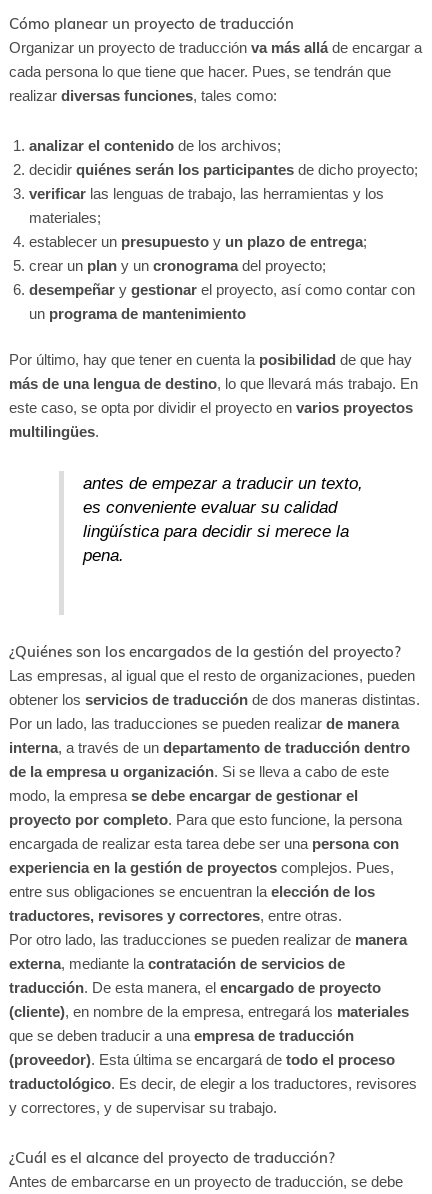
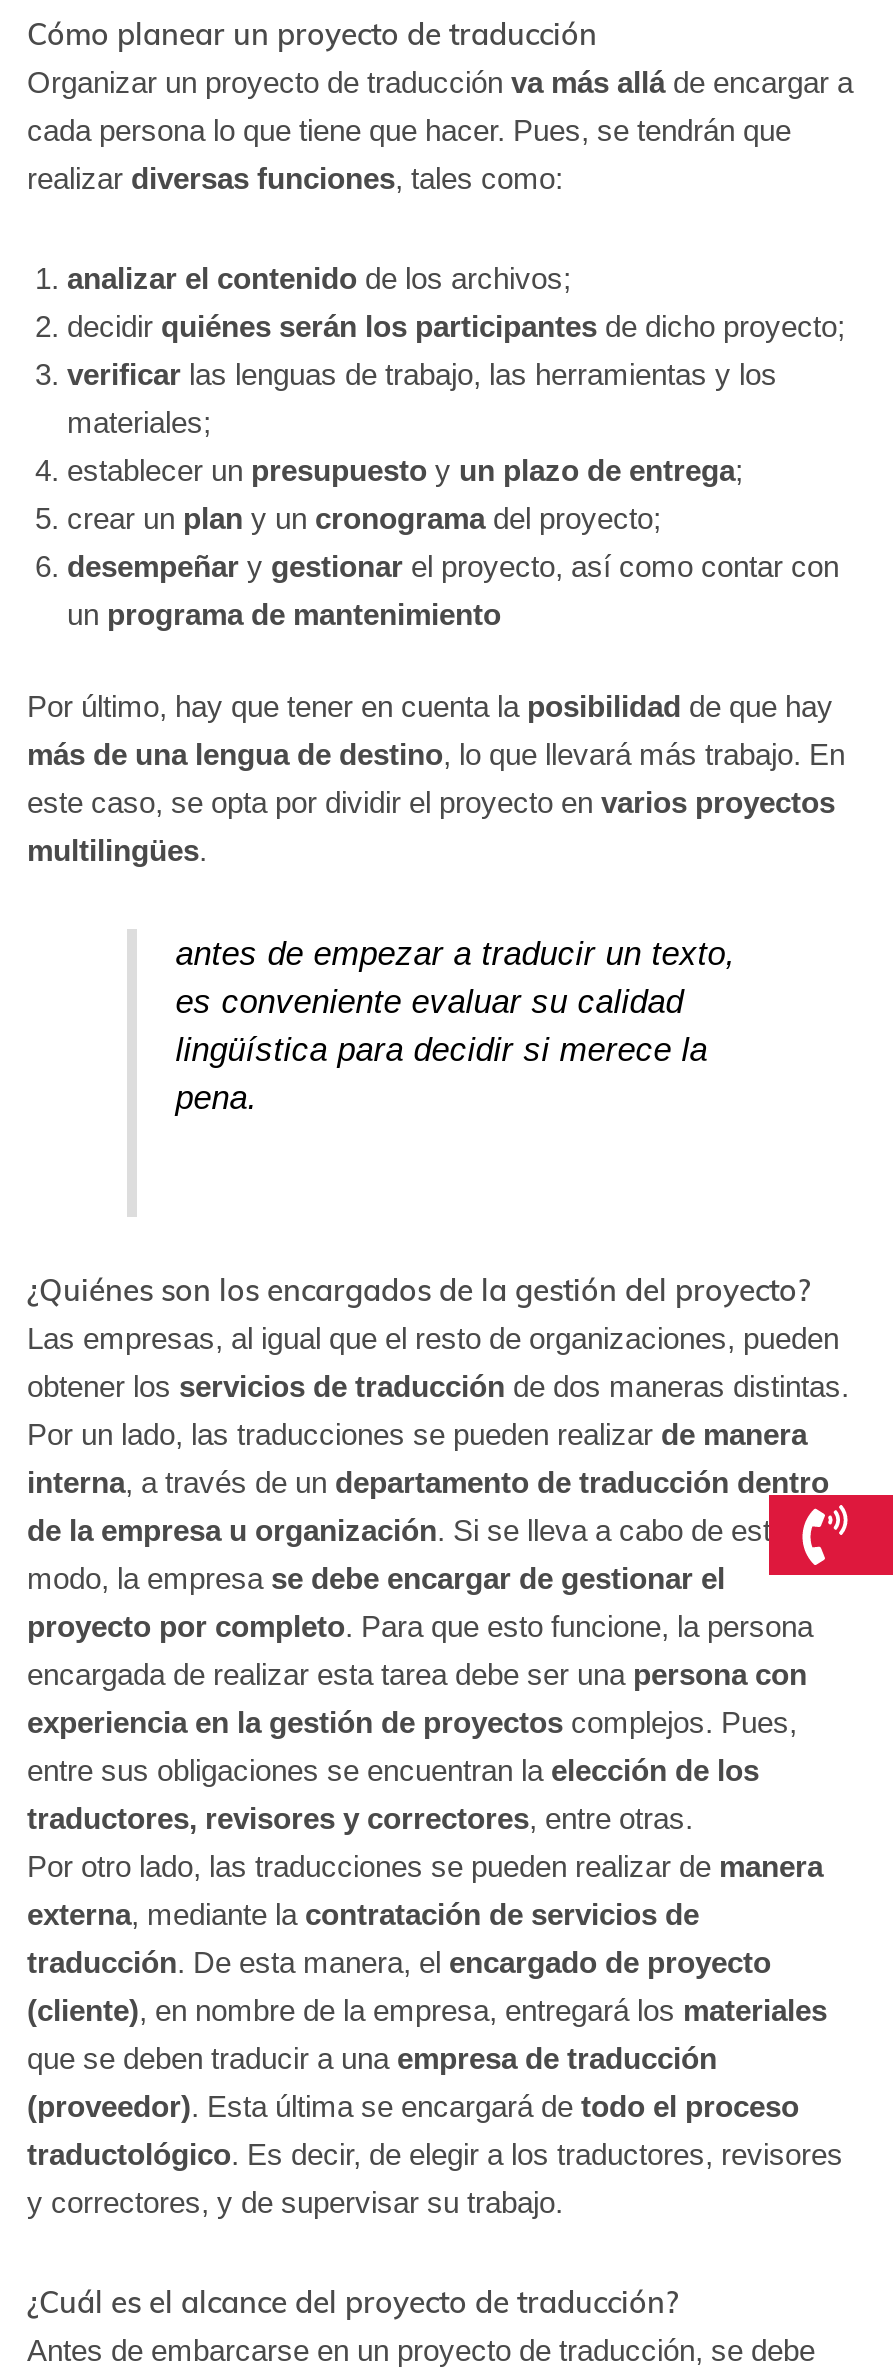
none -> [767,1493,887,1577] [image]

